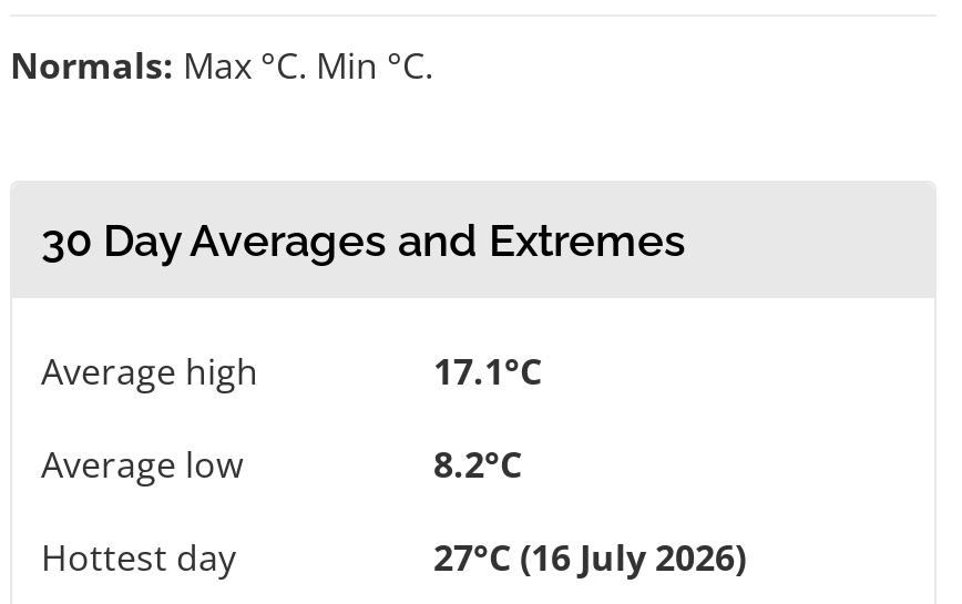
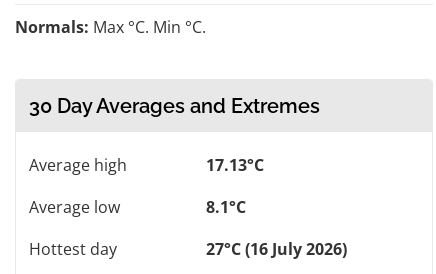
[433,346,542,395] 17.1°C -> [206,154,264,176] 17.13°C
[433,439,522,488] 8.2°C -> [206,196,246,218] 8.1°C

